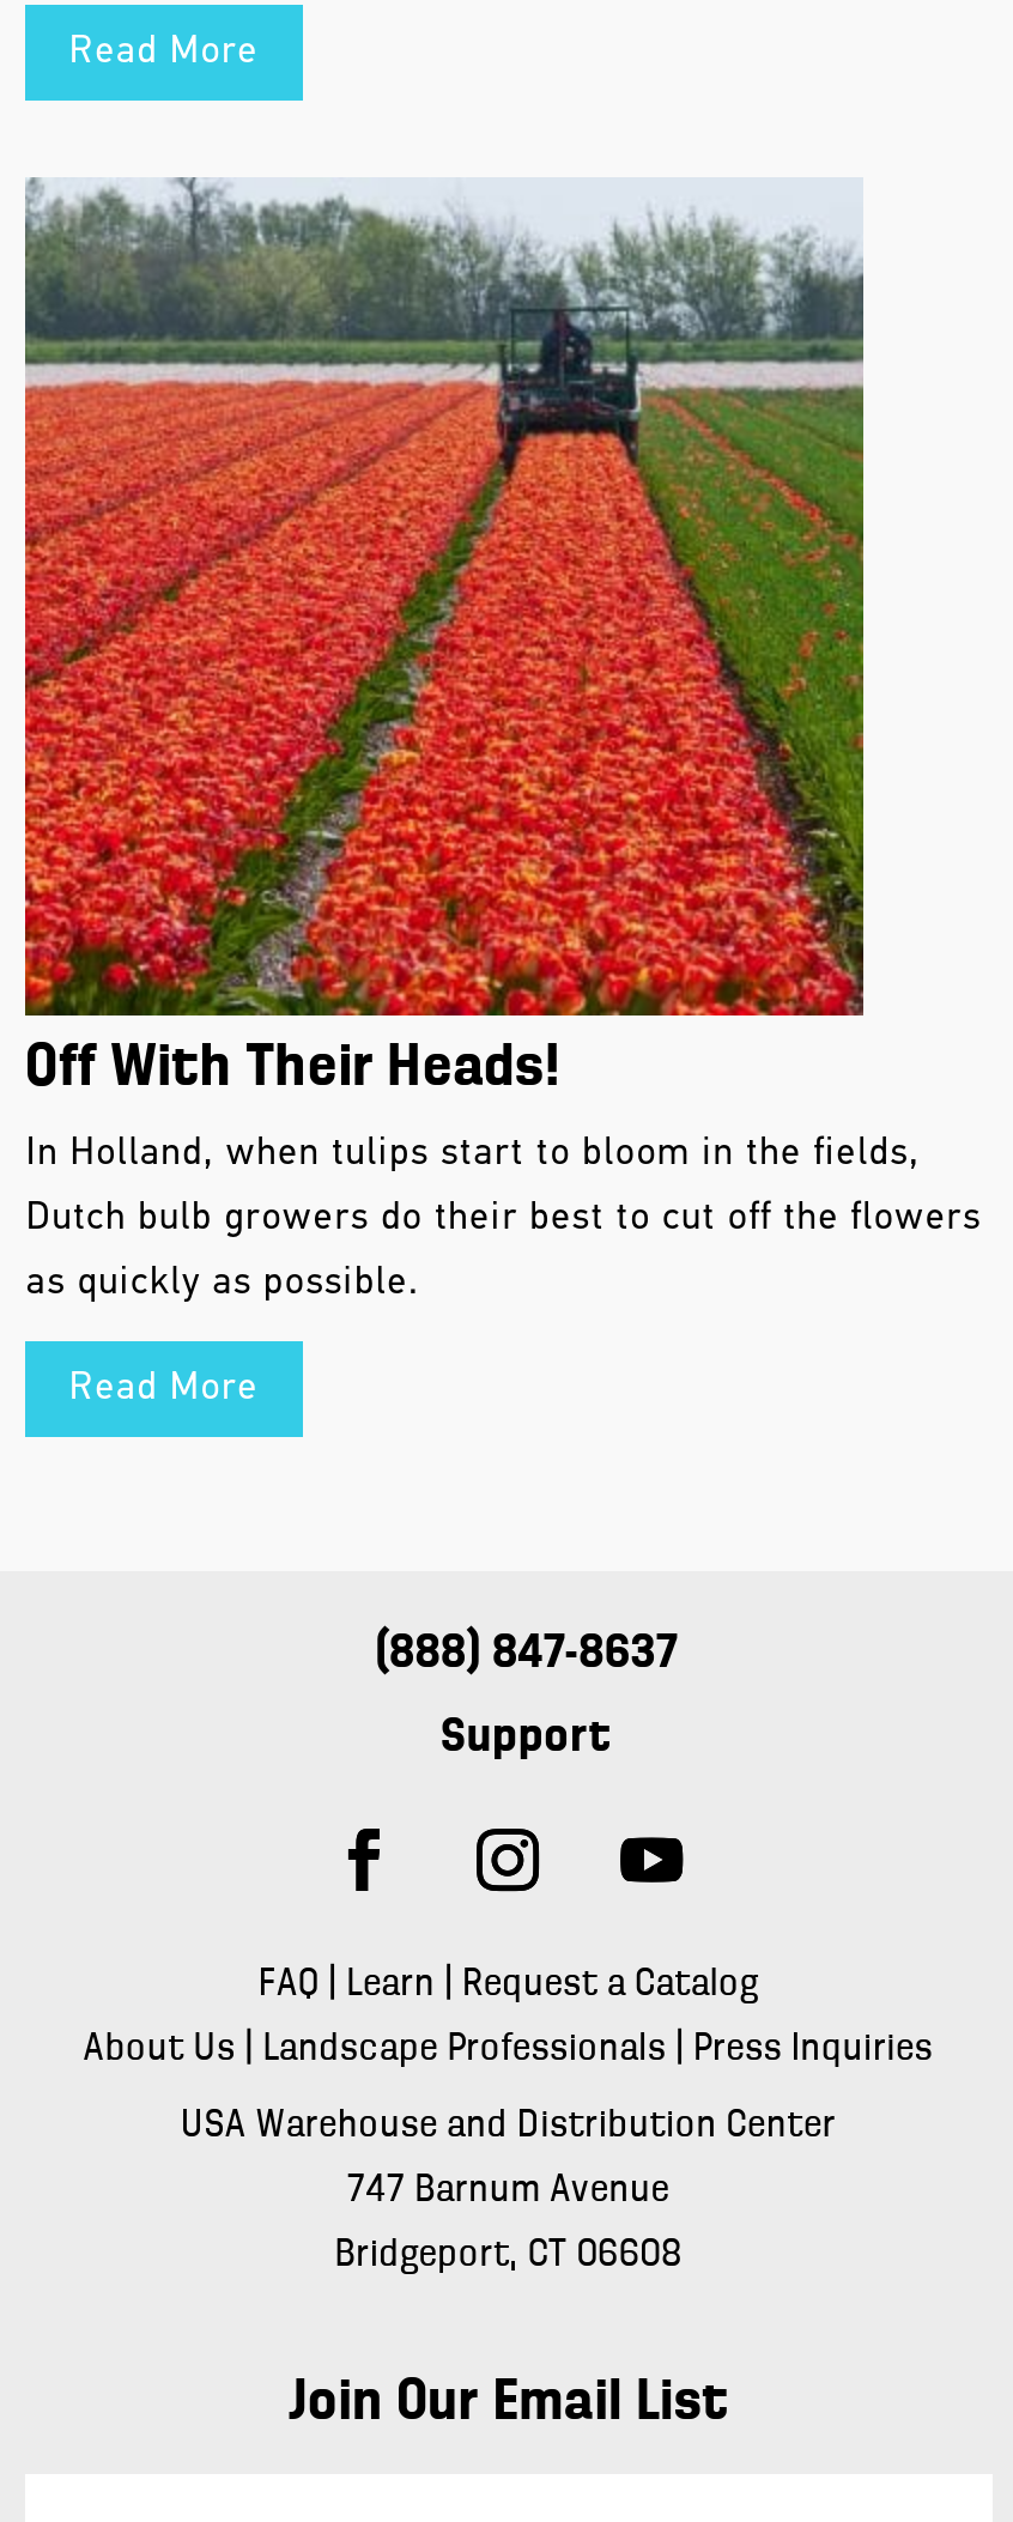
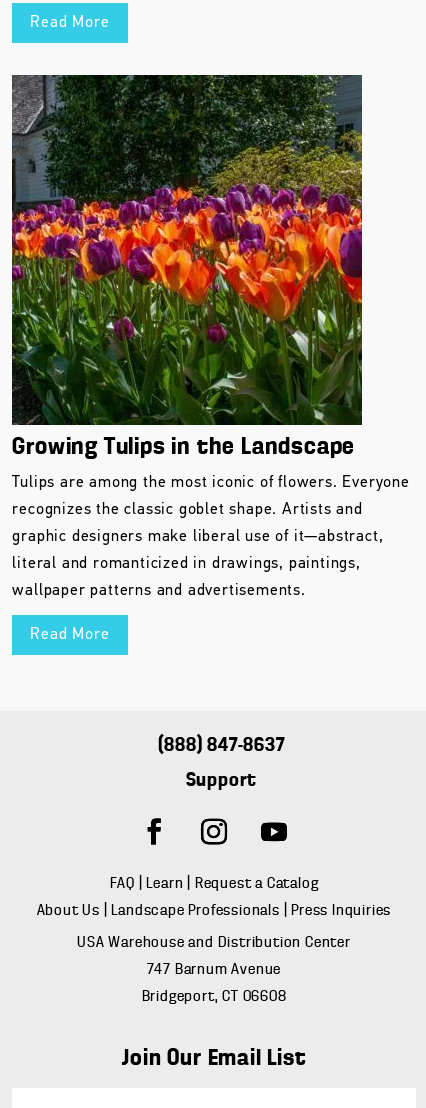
[23,177,863,891] [image] -> [11,74,363,426] [image]
[26,1038,982,1302] Off With Their Heads! | In Holland, when tulips start to bloom in the fields, | Dutch bulb growers do their best to cut off the flowers | as quickly as possible. -> [12,435,410,599] Growing Tulips in the Landscape | Tulips are among the most iconic of flowers. Everyone | recognizes the classic goblet shape. Artists and | graphic designers make liberal use of it—abstract, | literal and romanticized in drawings, paintings, | wallpaper patterns and advertisements.

